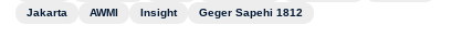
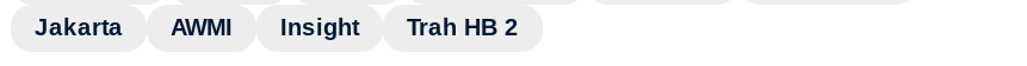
[27,7,303,19] Jakarta AWMI Insight Geger Sapehi 1812 -> [35,14,519,40] Jakarta AWMI Insight Trah HB 2

